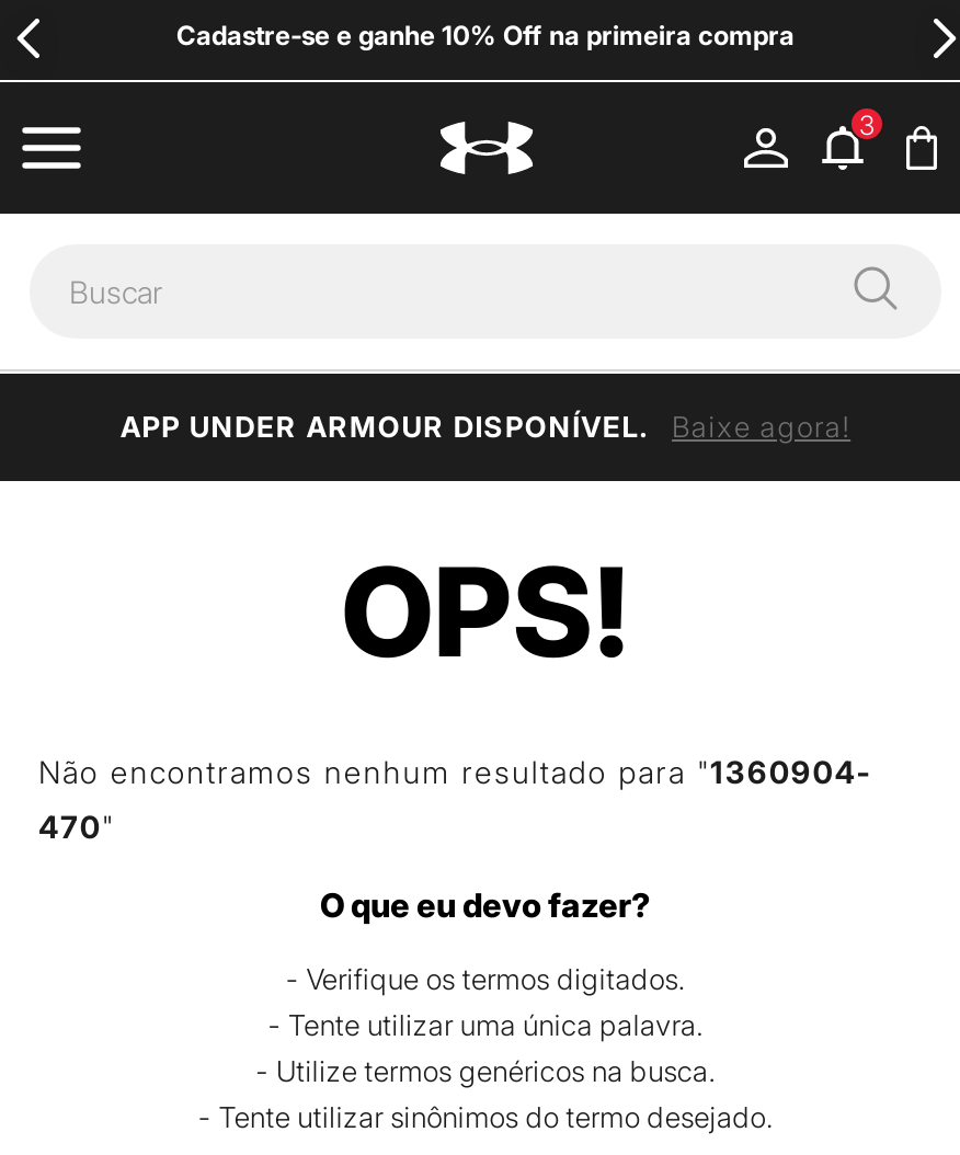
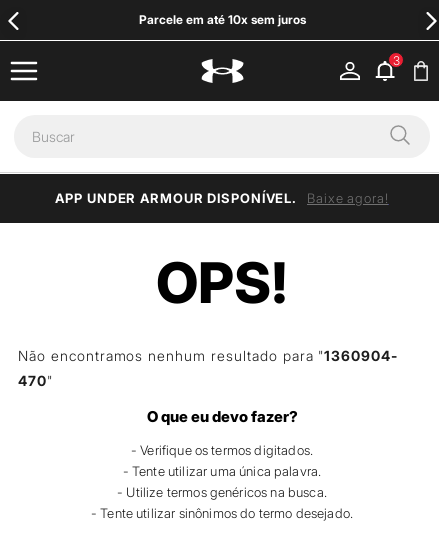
[176,19,795,52] Cadastre-se e ganhe 10% Off na primeira compra -> [138,12,305,27] Parcele em até 10x sem juros

